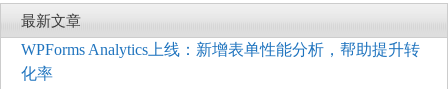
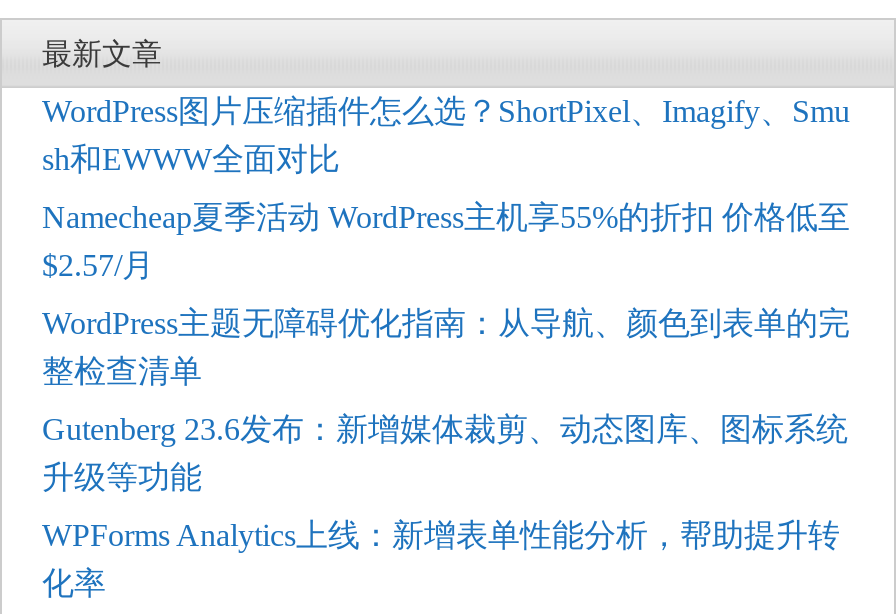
none -> [42,94,850,494] WordPress图片压缩插件怎么选？ShortPixel、Imagify、Smu | sh和EWWW全面对比 | Namecheap夏季活动 WordPress主机享55%的折扣 价格低至 | $2.57/月 | WordPress主题无障碍优化指南：从导航、颜色到表单的完 | 整检查清单 | Gutenberg 23.6发布：新增媒体裁剪、动态图库、图标系统 | 升级等功能

